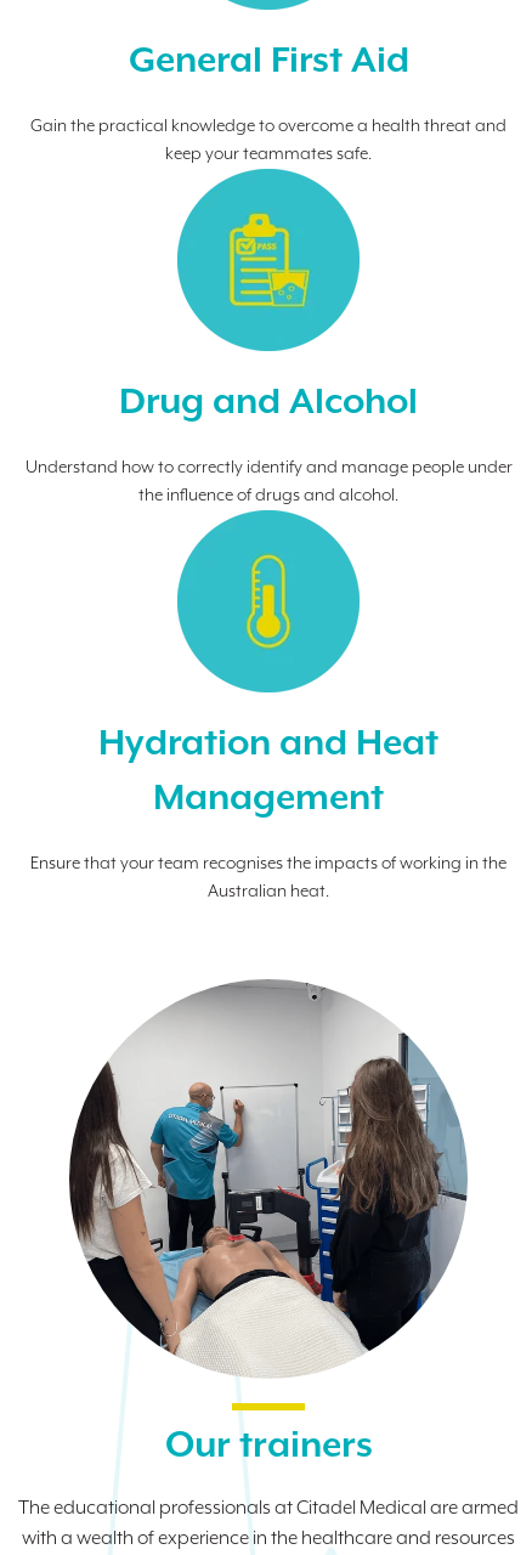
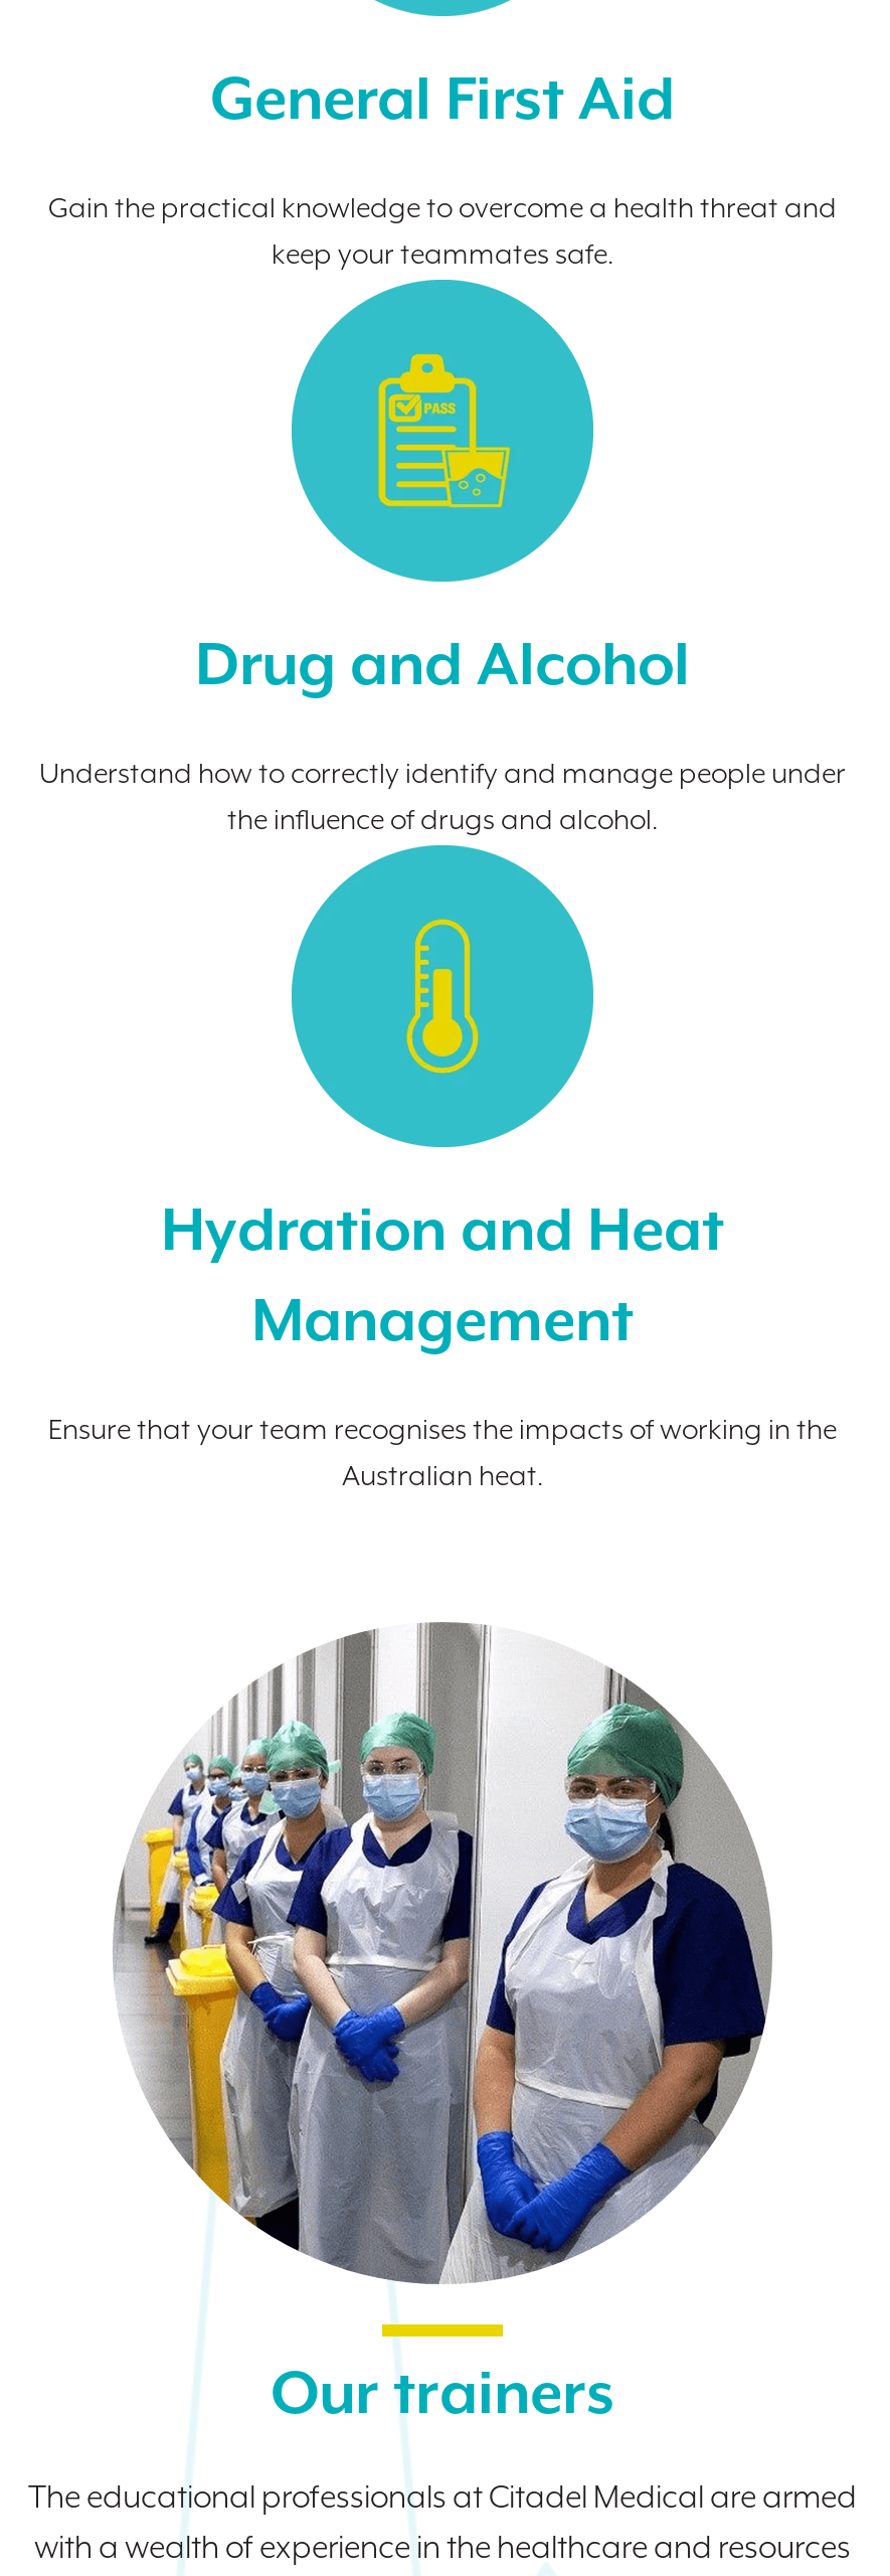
[69,979,466,1378] [image] -> [115,1624,768,2284] [image]

